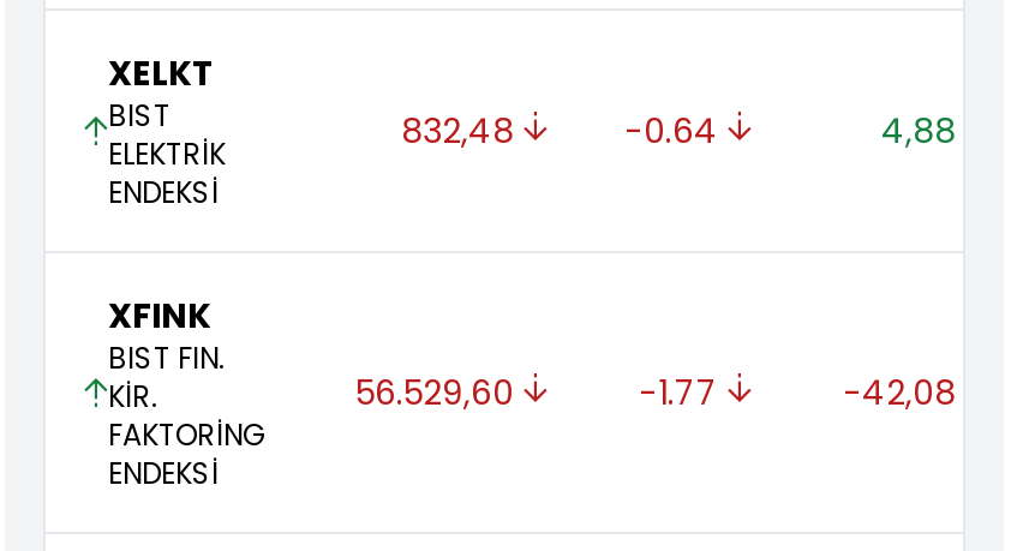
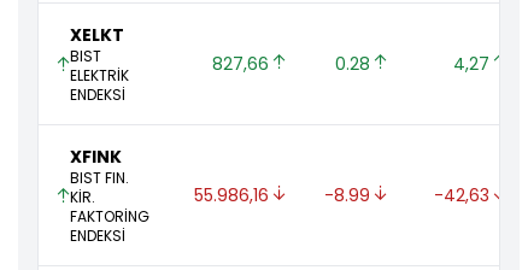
[401,107,524,155] 832,48 -> [212,52,274,76] 827,66
[624,107,728,155] -0.64 -> [335,52,375,76] 0.28
[881,107,965,155] 4,88 -> [453,52,494,76] 4,27
[355,369,524,417] 56.529,60 -> [194,183,274,207] 55.986,16
[639,369,728,417] -1.77 -> [324,183,375,207] -8.99
[843,369,965,417] -42,08 -> [434,183,494,207] -42,63

